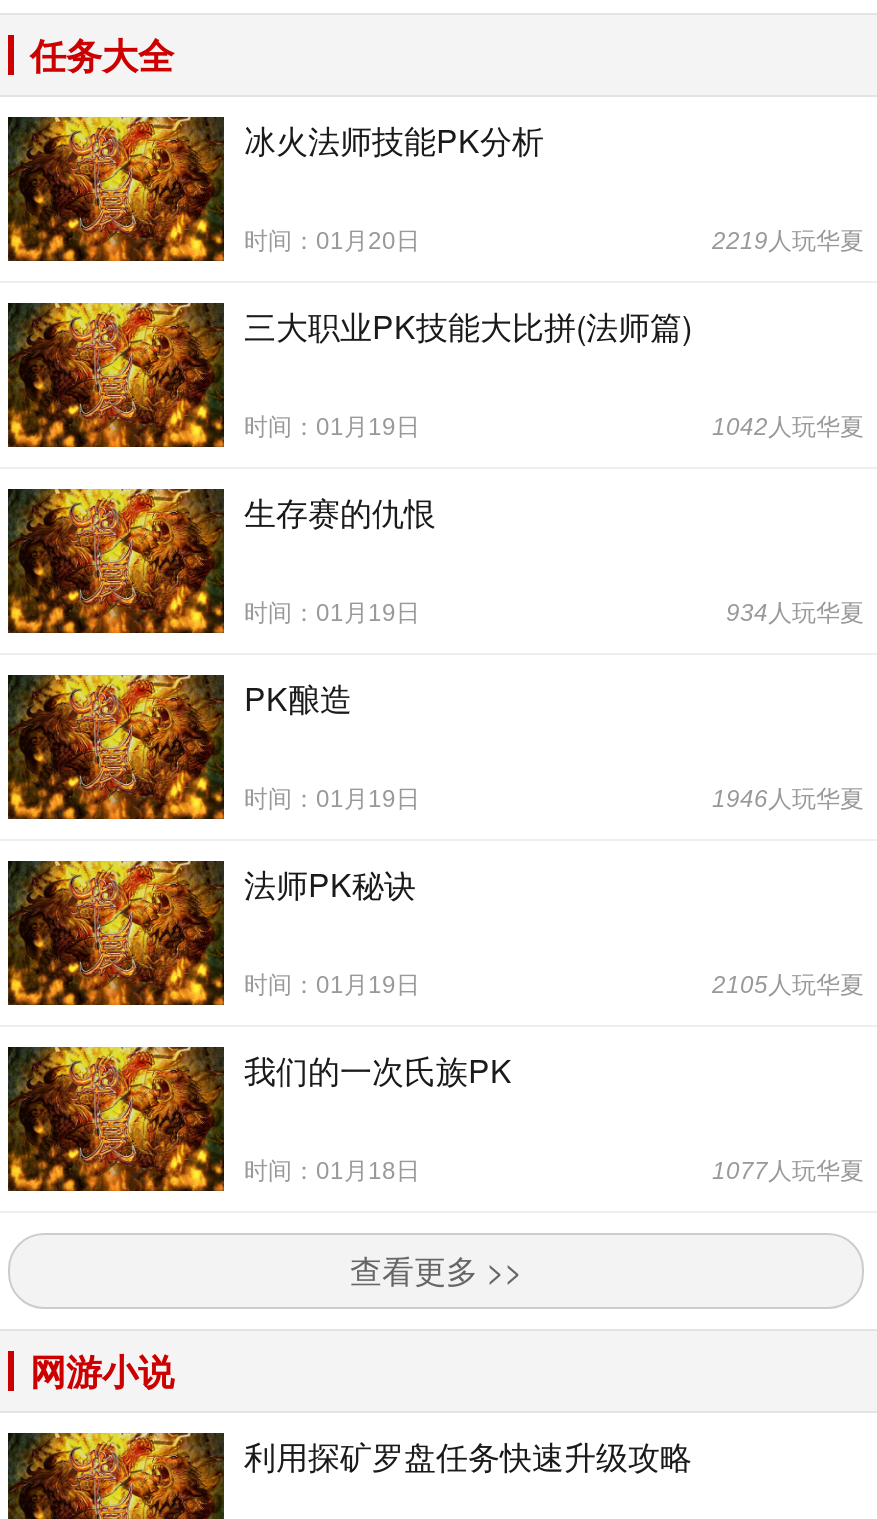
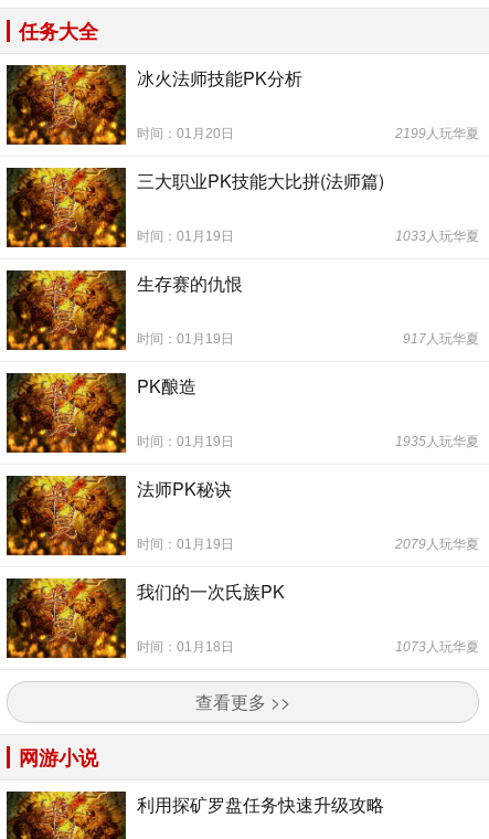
[712,227,864,255] 2219人玩华夏 -> [395,126,479,141] 2199人玩华夏
[712,413,864,441] 1042人玩华夏 -> [395,229,479,244] 1033人玩华夏
[726,599,864,627] 934人玩华夏 -> [403,331,479,347] 917人玩华夏
[712,785,864,813] 1946人玩华夏 -> [395,434,479,449] 1935人玩华夏
[712,971,864,999] 2105人玩华夏 -> [395,537,479,552] 2079人玩华夏
[712,1157,864,1185] 1077人玩华夏 -> [395,639,479,655] 1073人玩华夏

